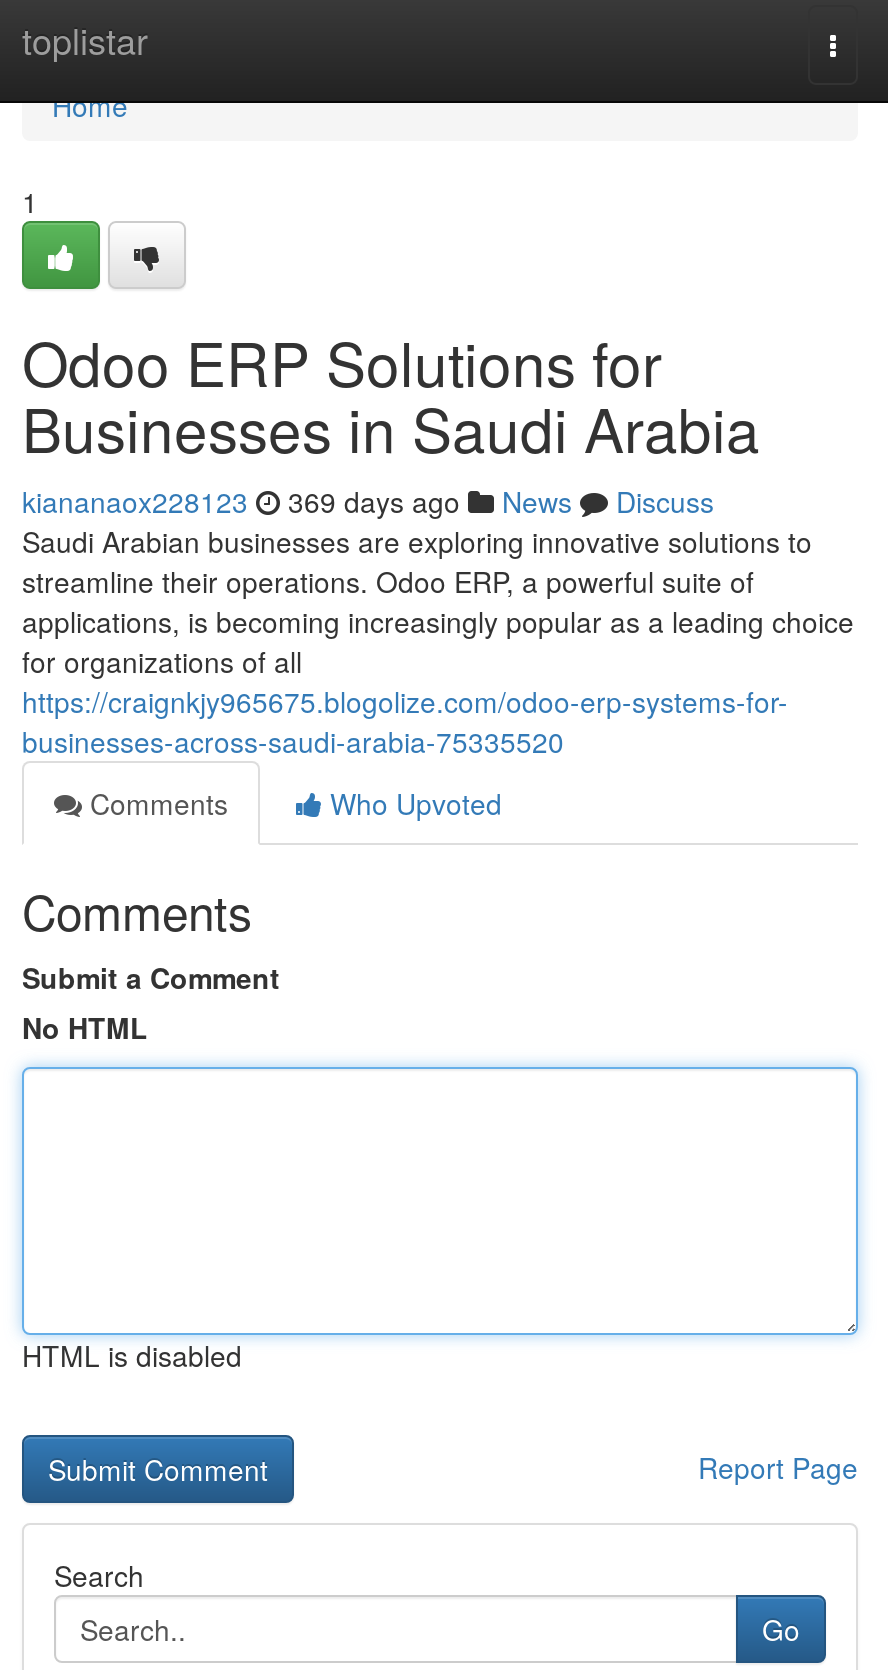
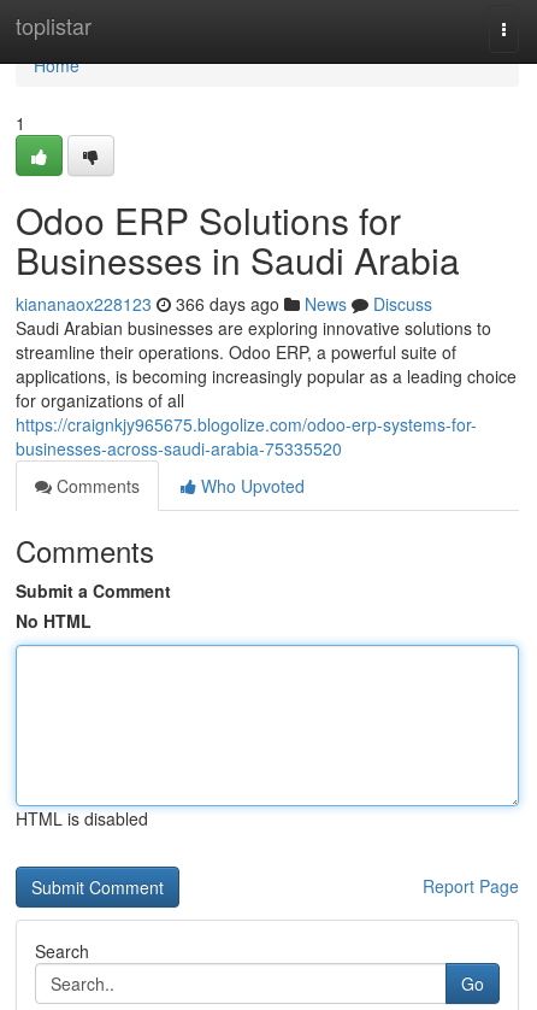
[22,481,714,521] kiananaox228123 369 days ago News Discuss -> [16,292,432,316] kiananaox228123 366 days ago News Discuss

